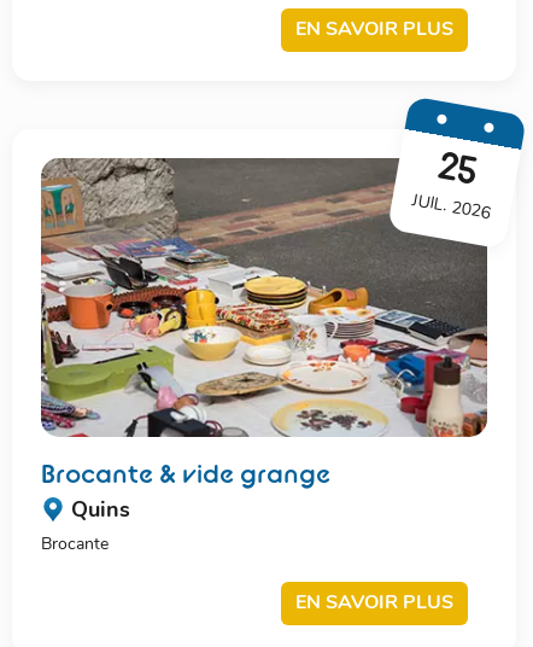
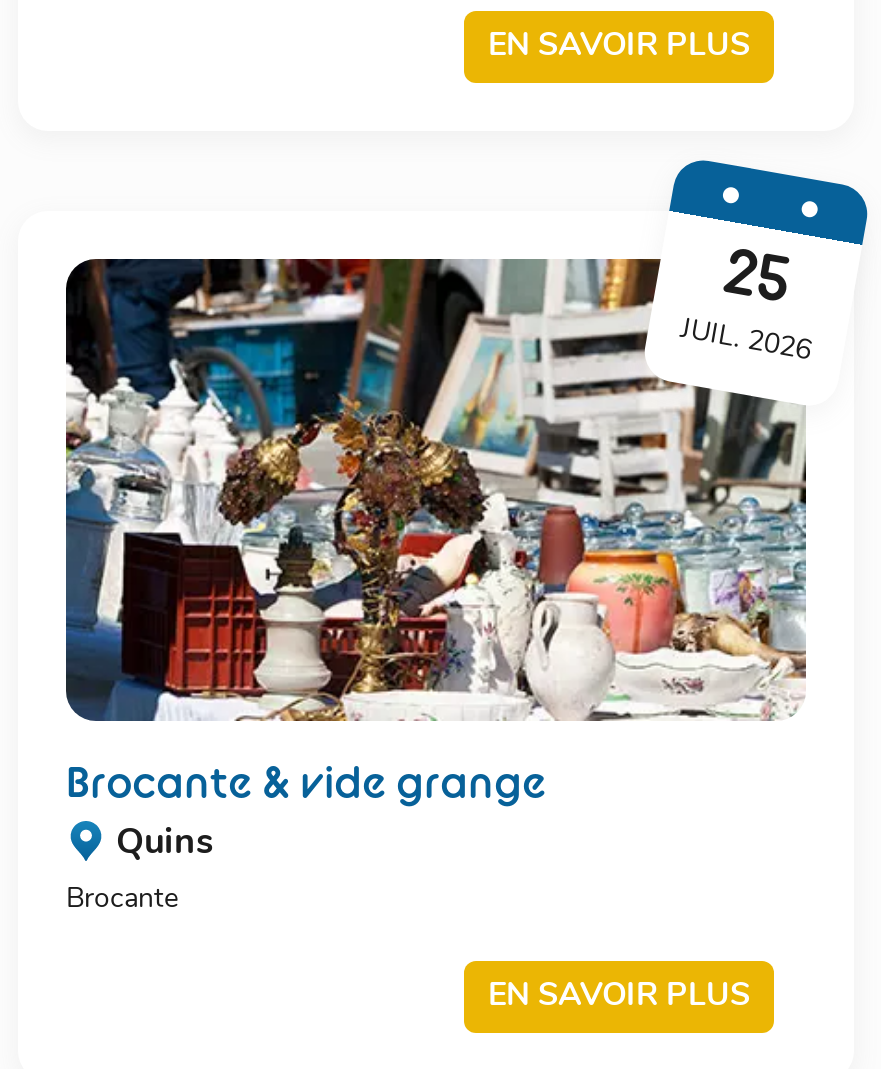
[40,157,488,438] [image] -> [64,257,806,723] [image]

